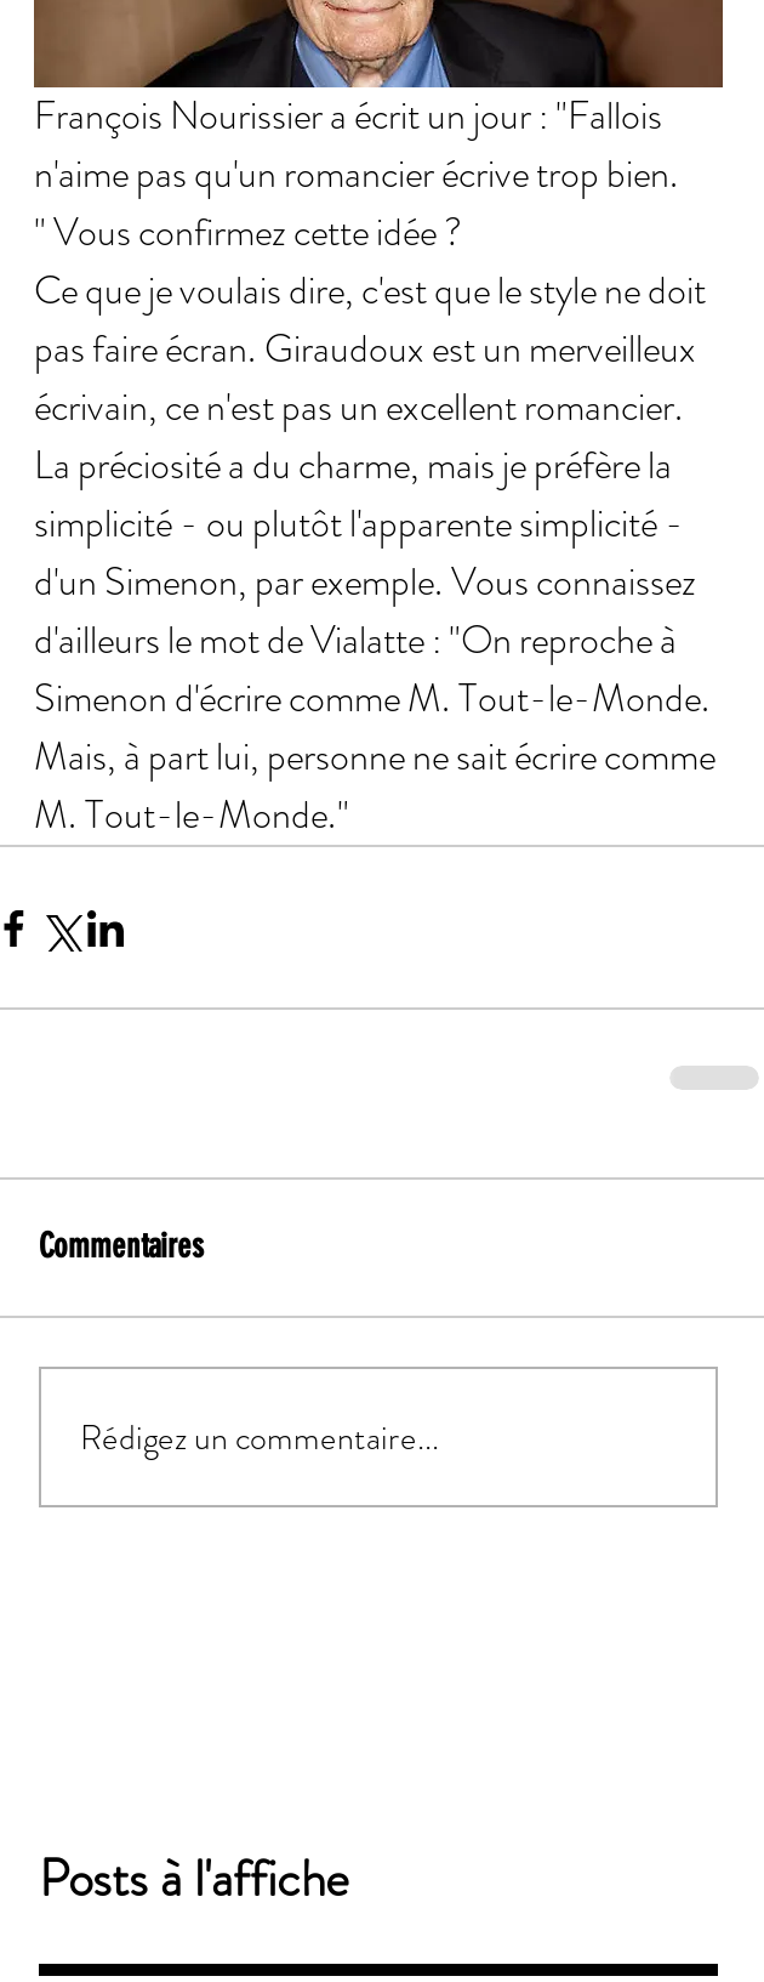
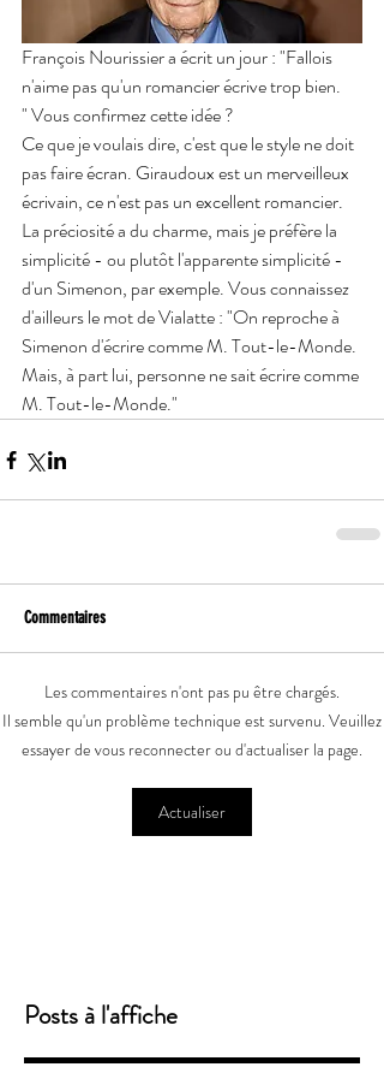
[80,1412,439,1461] Rédigez un commentaire... -> [2,680,382,824] Les commentaires n'ont pas pu être chargés. | Il semble qu'un problème technique est survenu. Veuillez | essayer de vous reconnecter ou d'actualiser la page. | Actualiser

